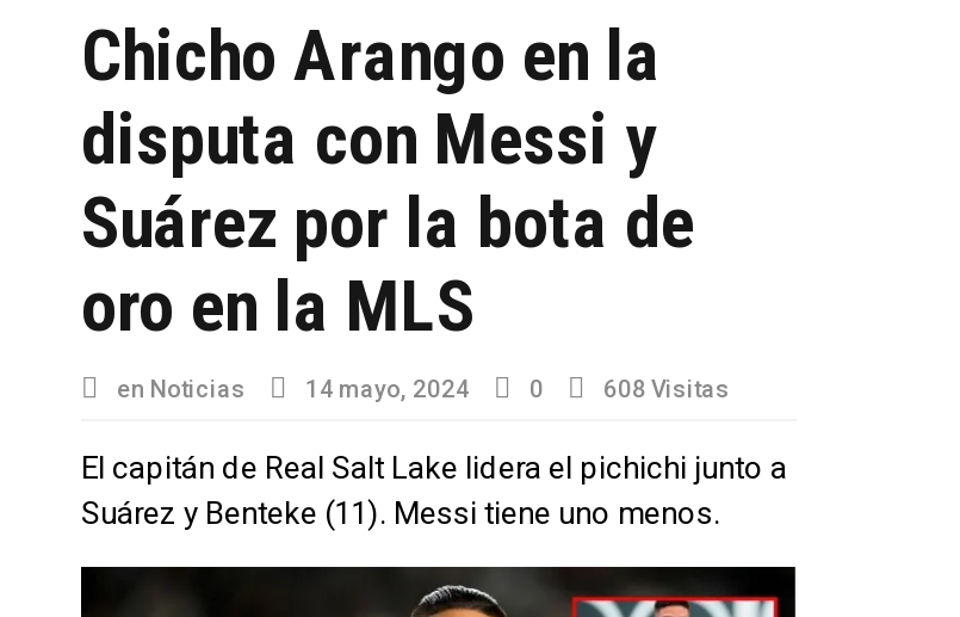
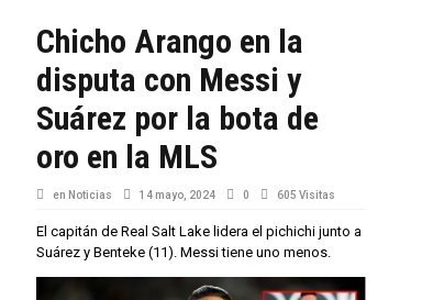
[603,376,730,402] 608 Visitas -> [277,189,335,201] 605 Visitas

